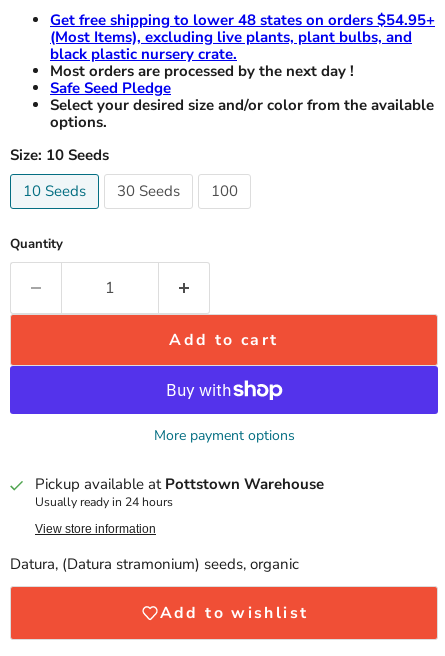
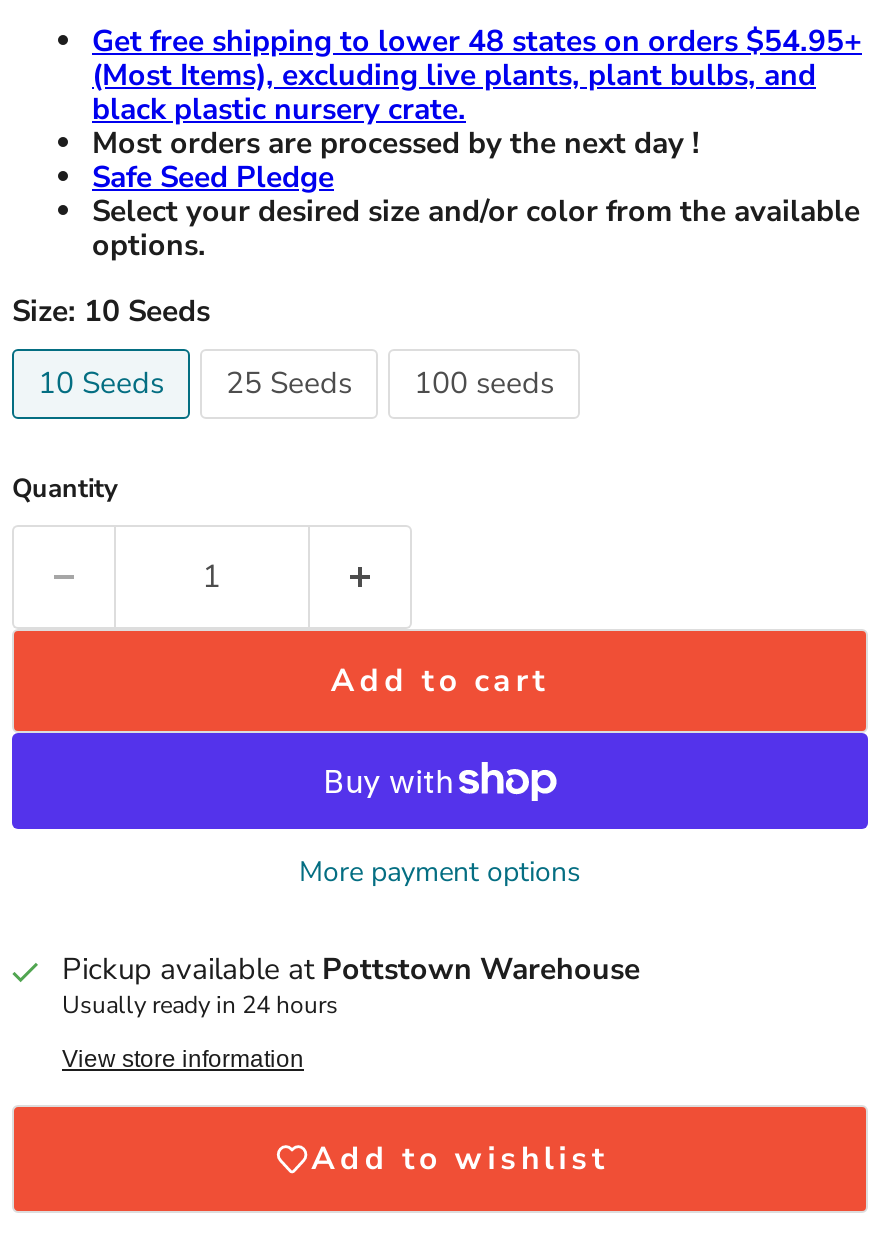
[117,181,238,201] 30 Seeds | 100 -> [226,364,554,404] 25 Seeds | 100 seeds
[10,554,299,574] Datura, (Datura stramonium) seeds, organic -> none

